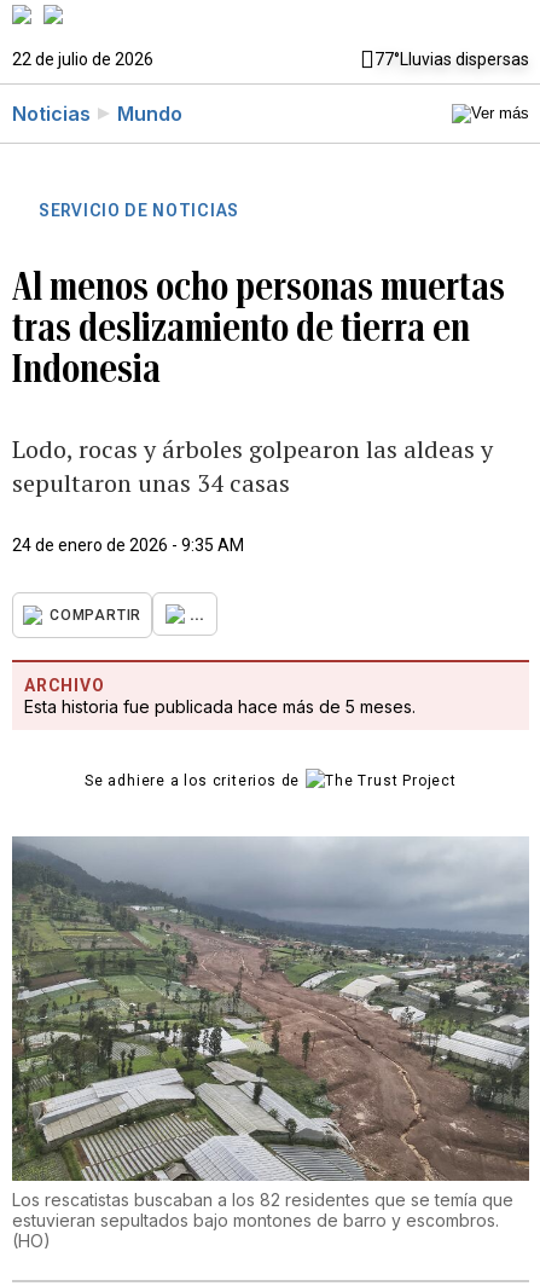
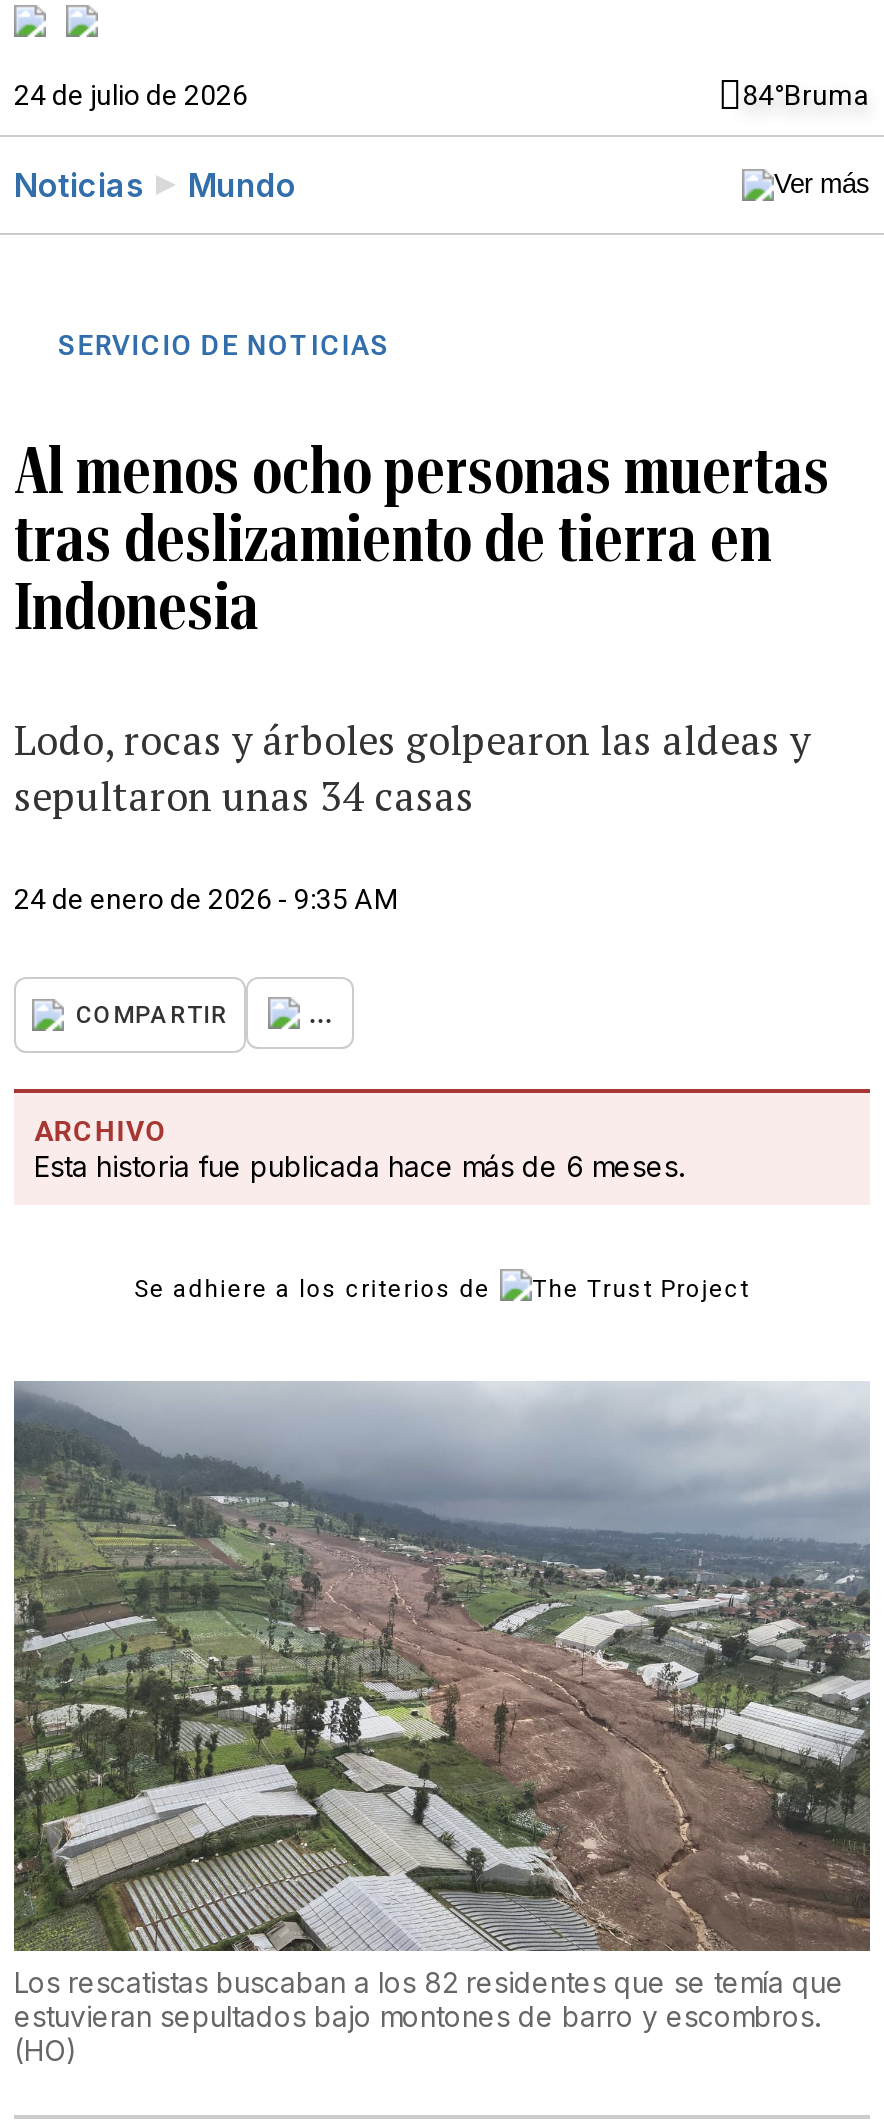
[12,50,529,69] 22 de julio de 2026 | 77°Lluvias dispersas -> [14,79,870,111] 24 de julio de 2026 | 84°Bruma
[24,696,416,717] Esta historia fue publicada hace más de 5 meses. -> [34,1149,684,1183] Esta historia fue publicada hace más de 6 meses.

